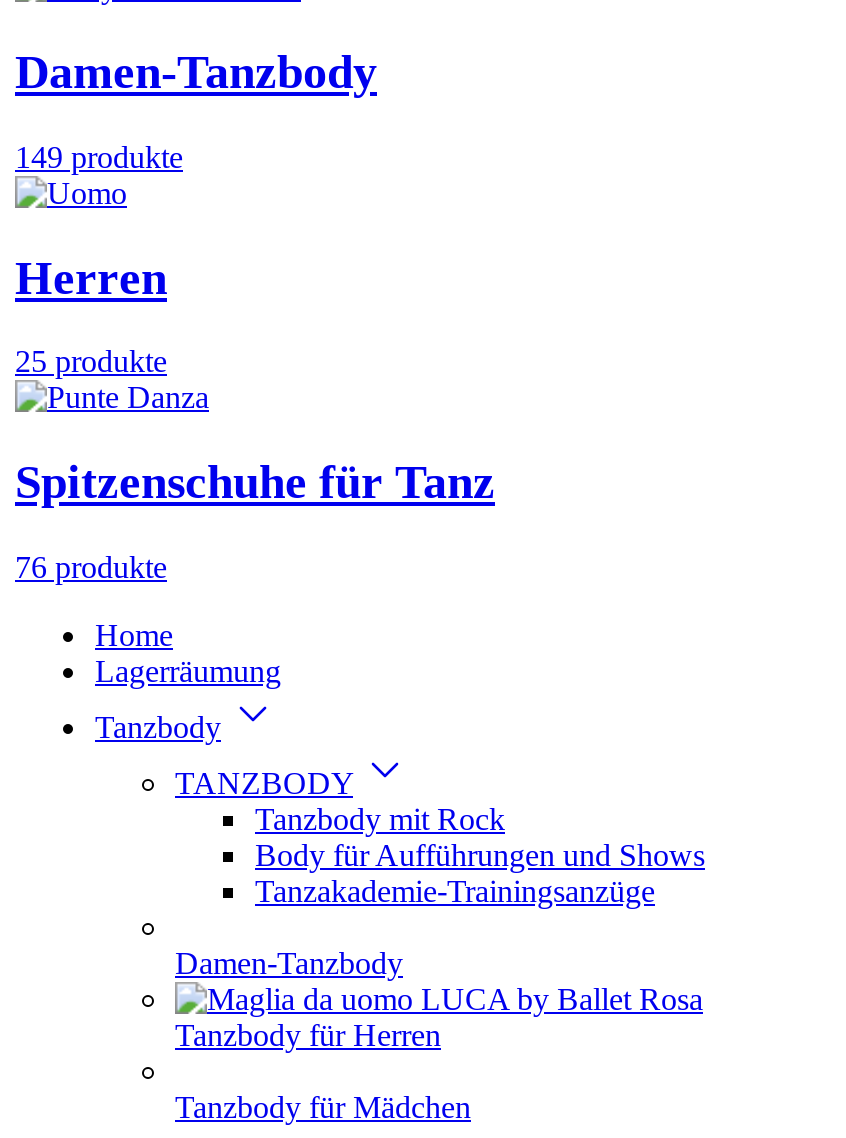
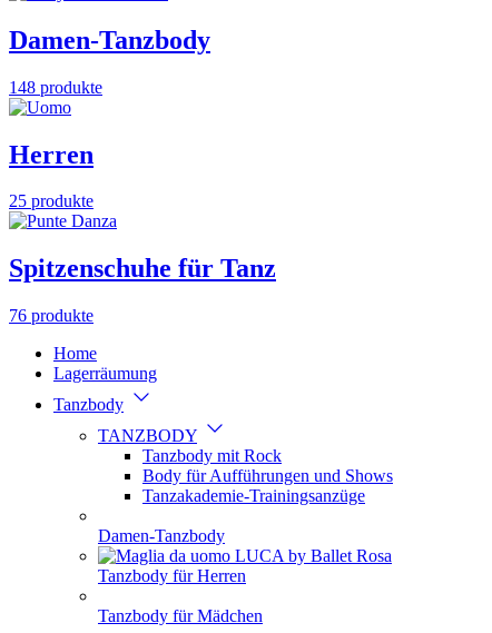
[15,139,183,173] 149 produkte -> [9,77,102,96] 148 produkte

